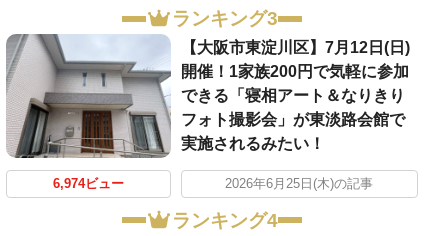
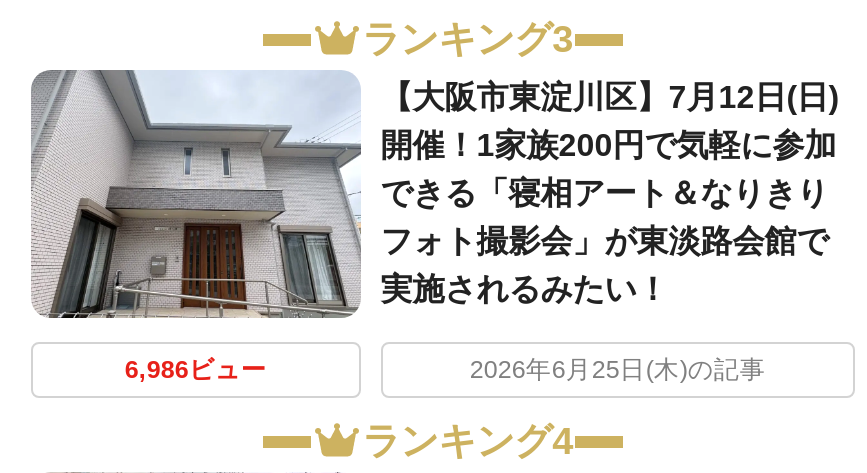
[53,177,124,191] 6,974ビュー -> [125,356,267,384] 6,986ビュー

